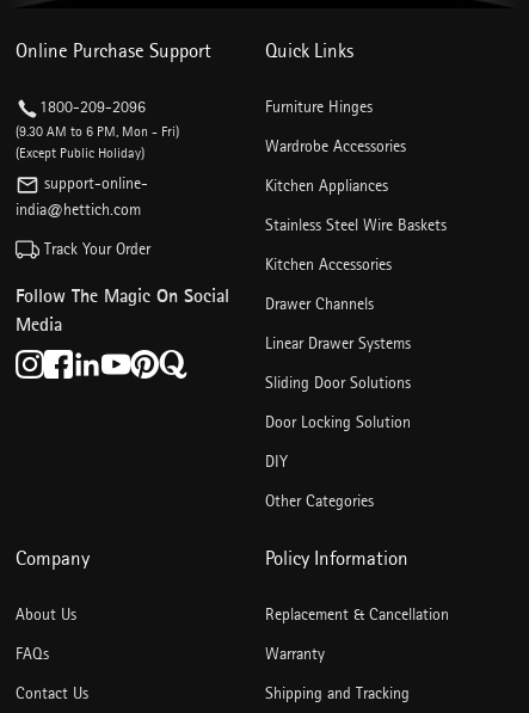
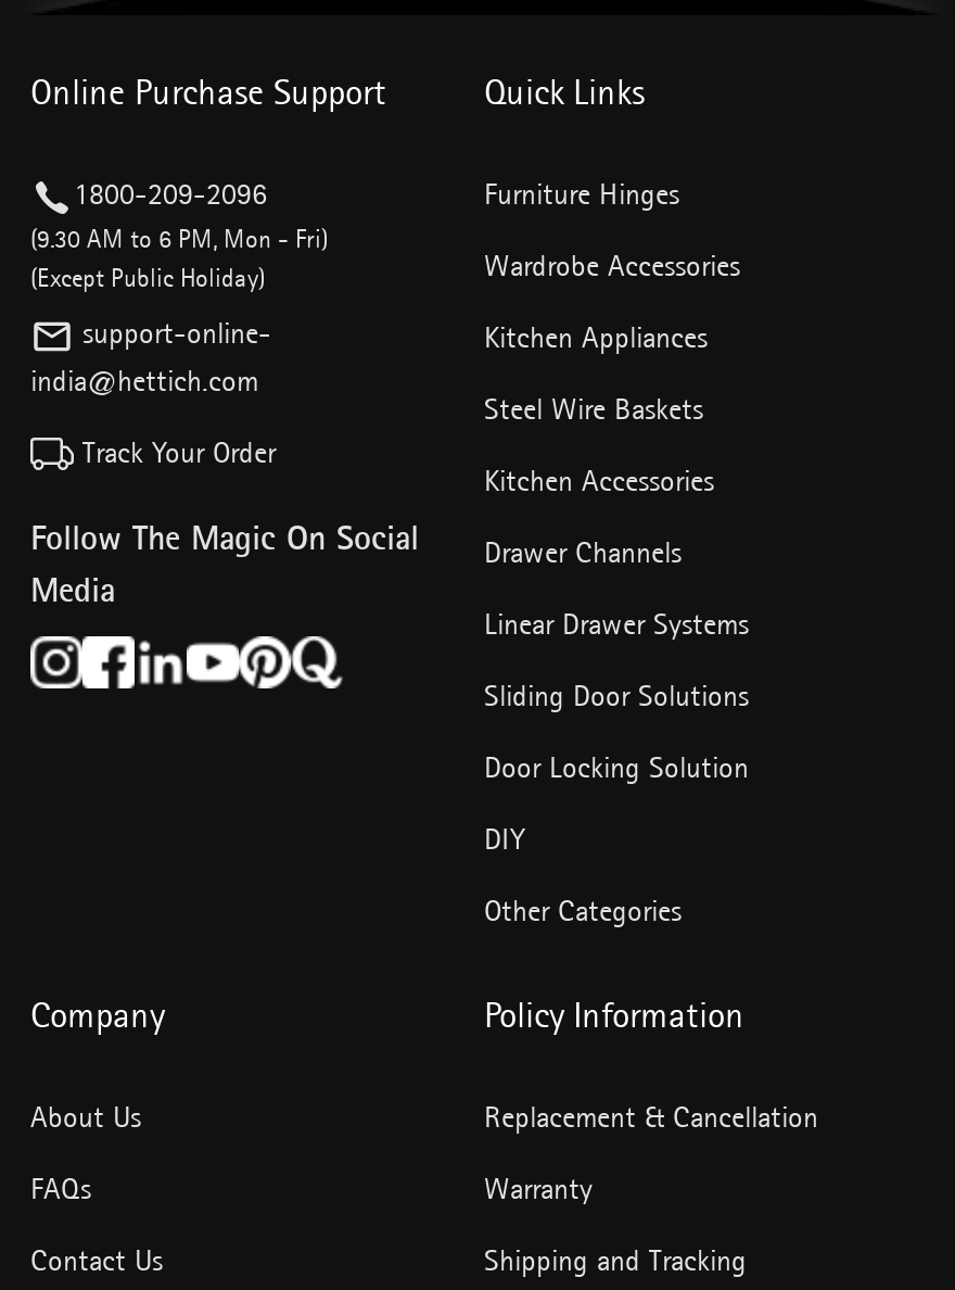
[265,215,447,234] Stainless Steel Wire Baskets -> [484,391,703,426] Steel Wire Baskets

